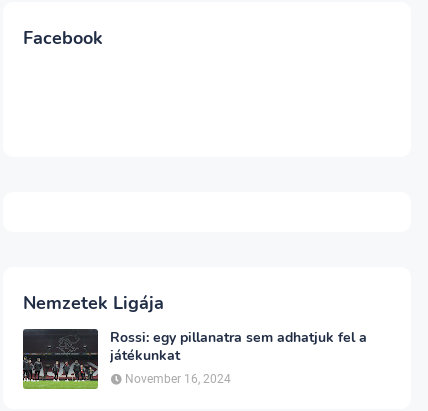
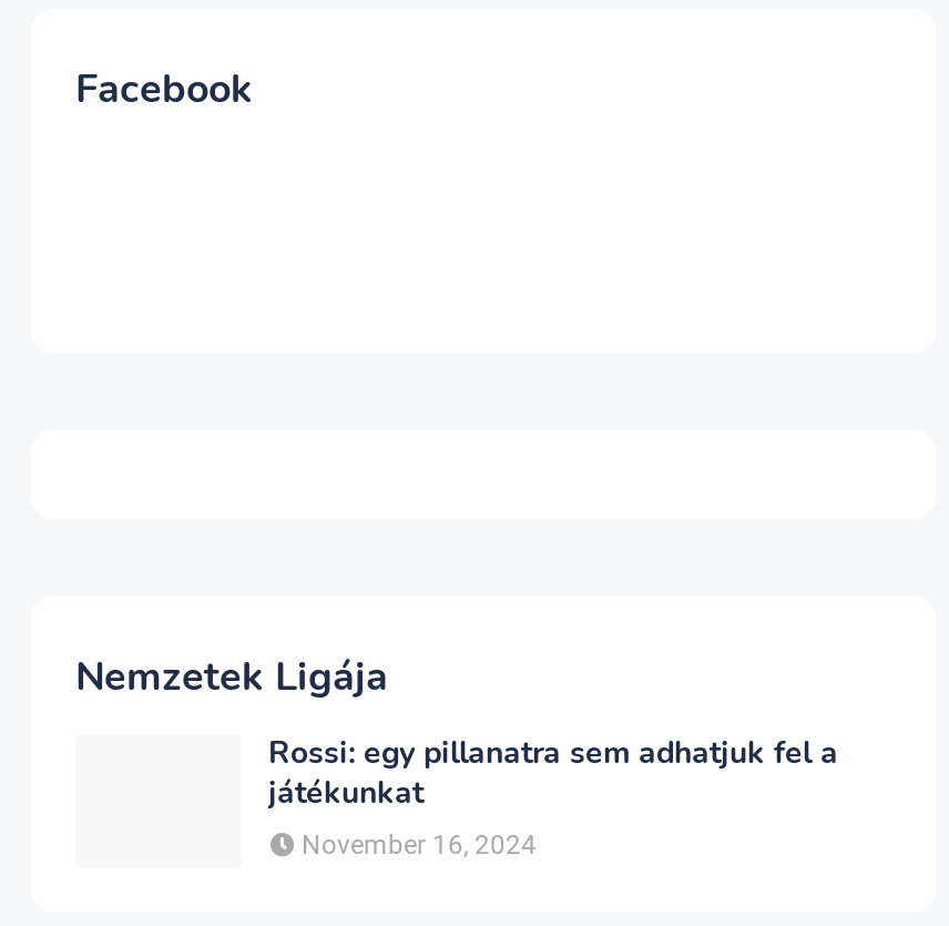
[22,328,99,390] [image] -> none

